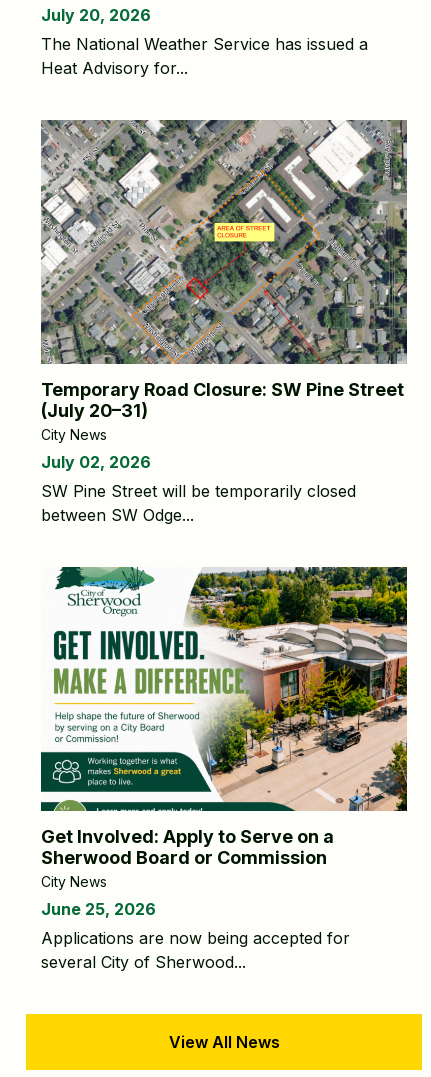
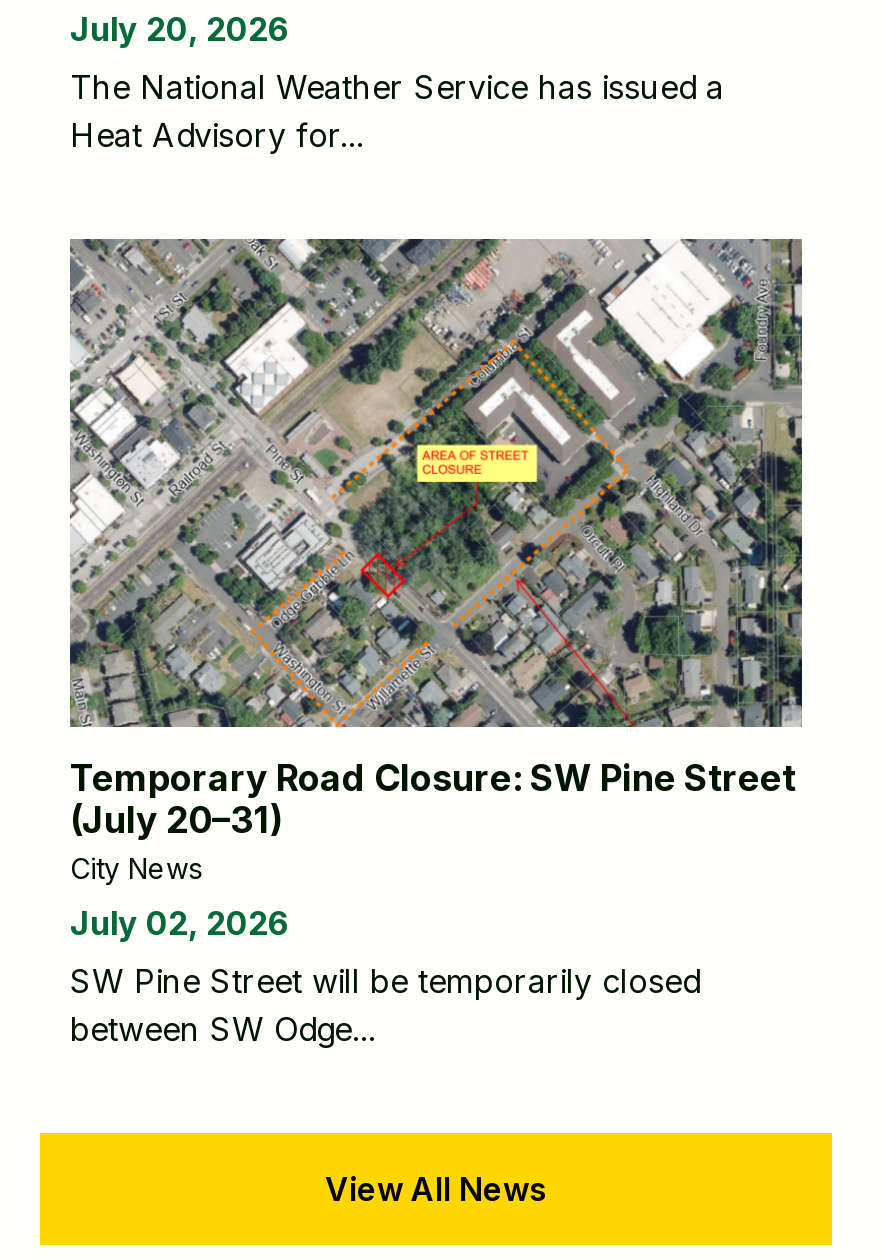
[40,566,408,972] [image] | Get Involved: Apply to Serve on a | Sherwood Board or Commission | City News | June 25, 2026 | Applications are now being accepted for | several City of Sherwood... -> none

